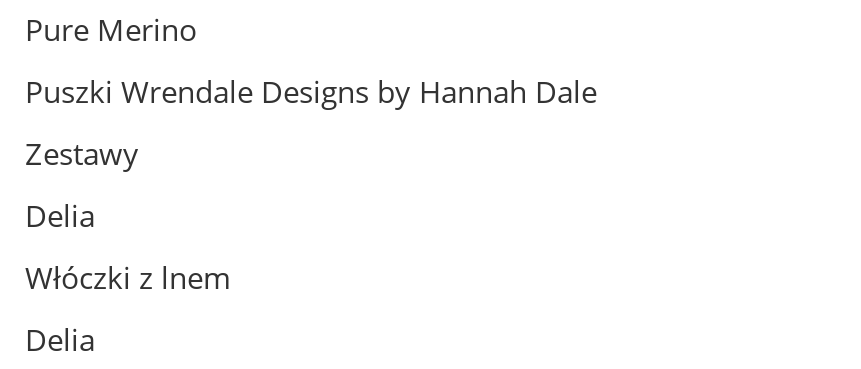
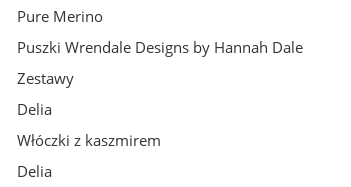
[25,258,231,298] Włóczki z lnem -> [17,130,161,150] Włóczki z kaszmirem

